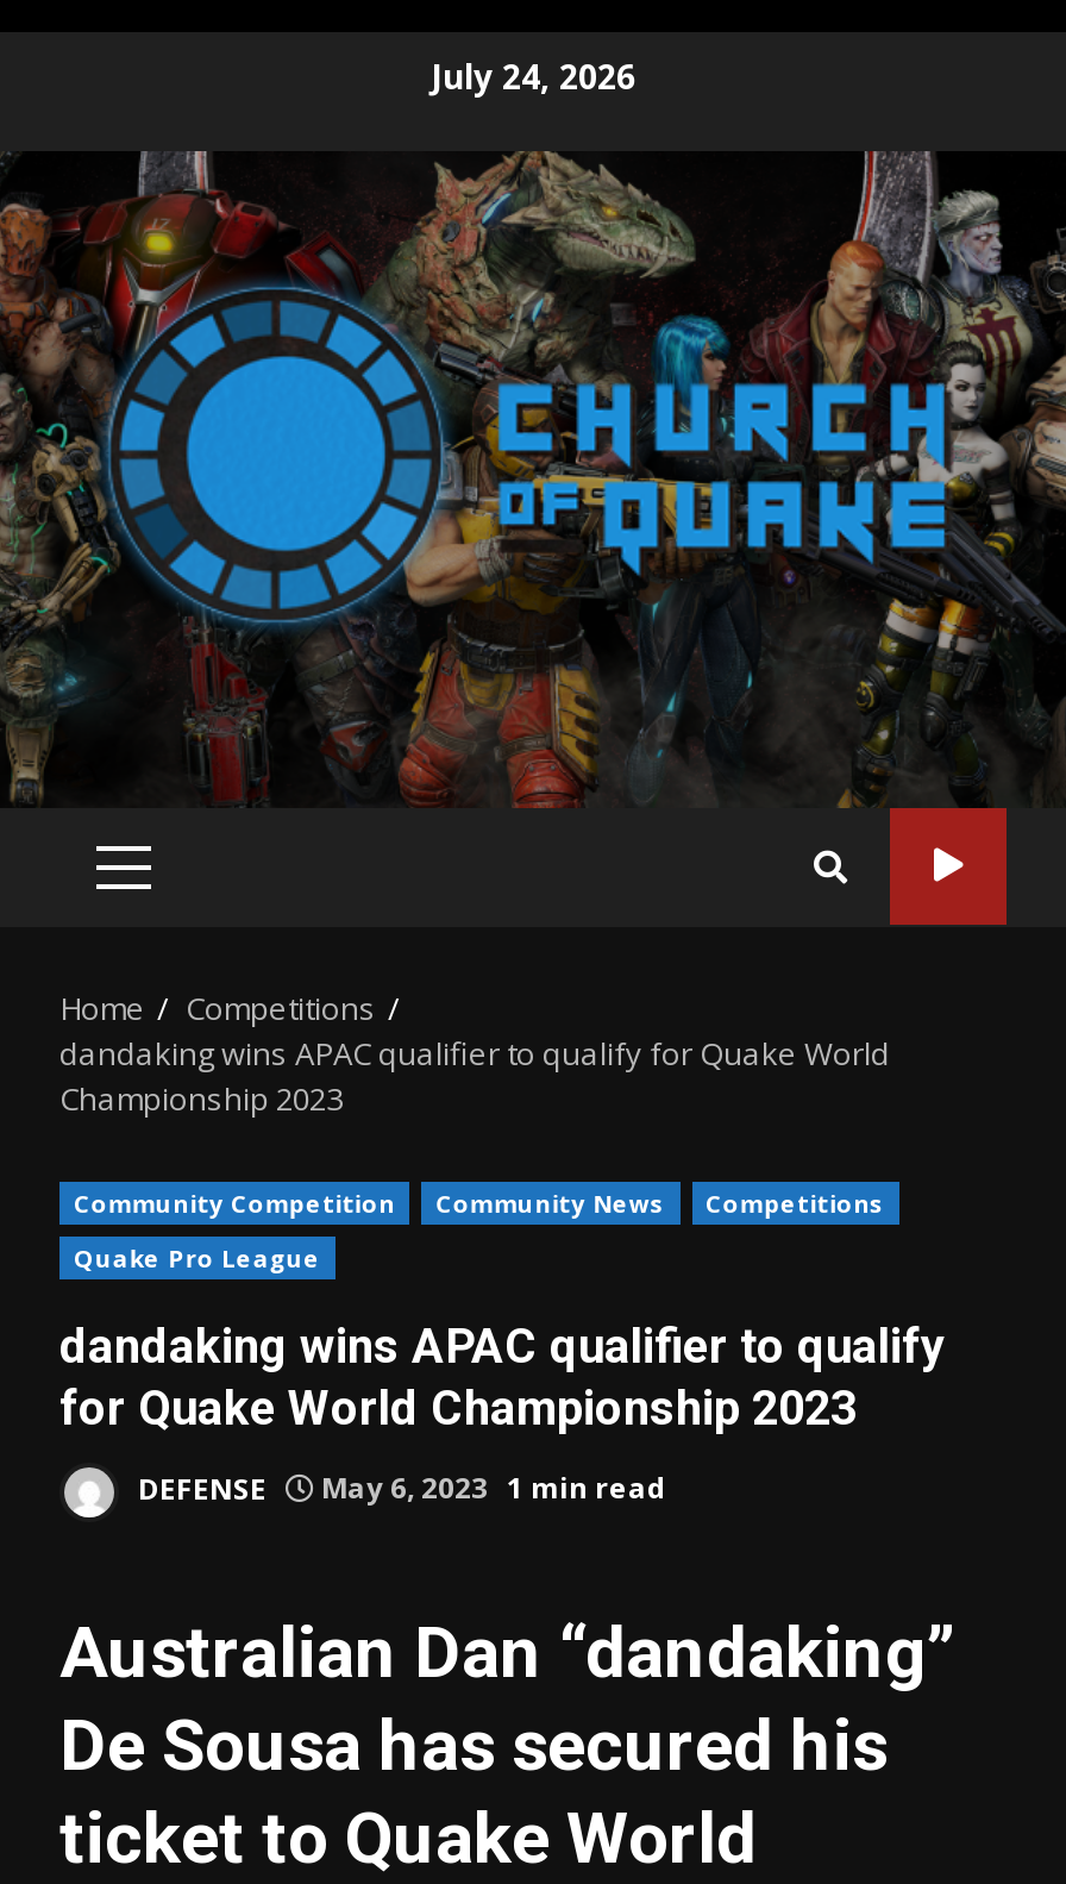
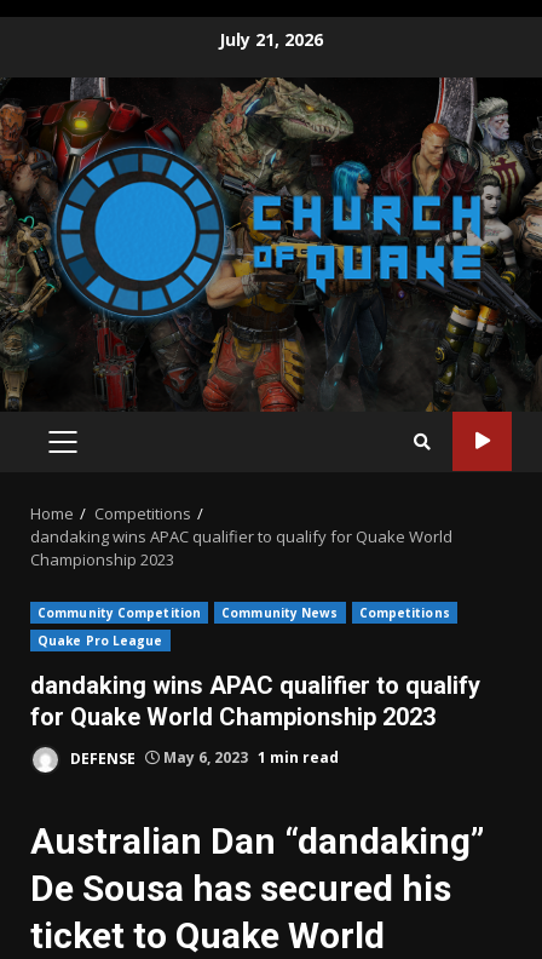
[431,52,635,98] July 24, 2026 -> [219,27,323,50] July 21, 2026

